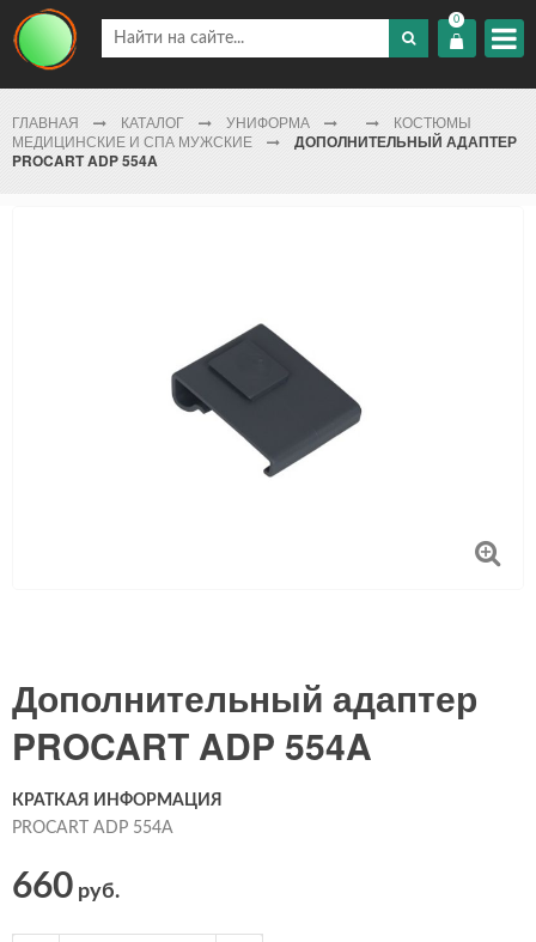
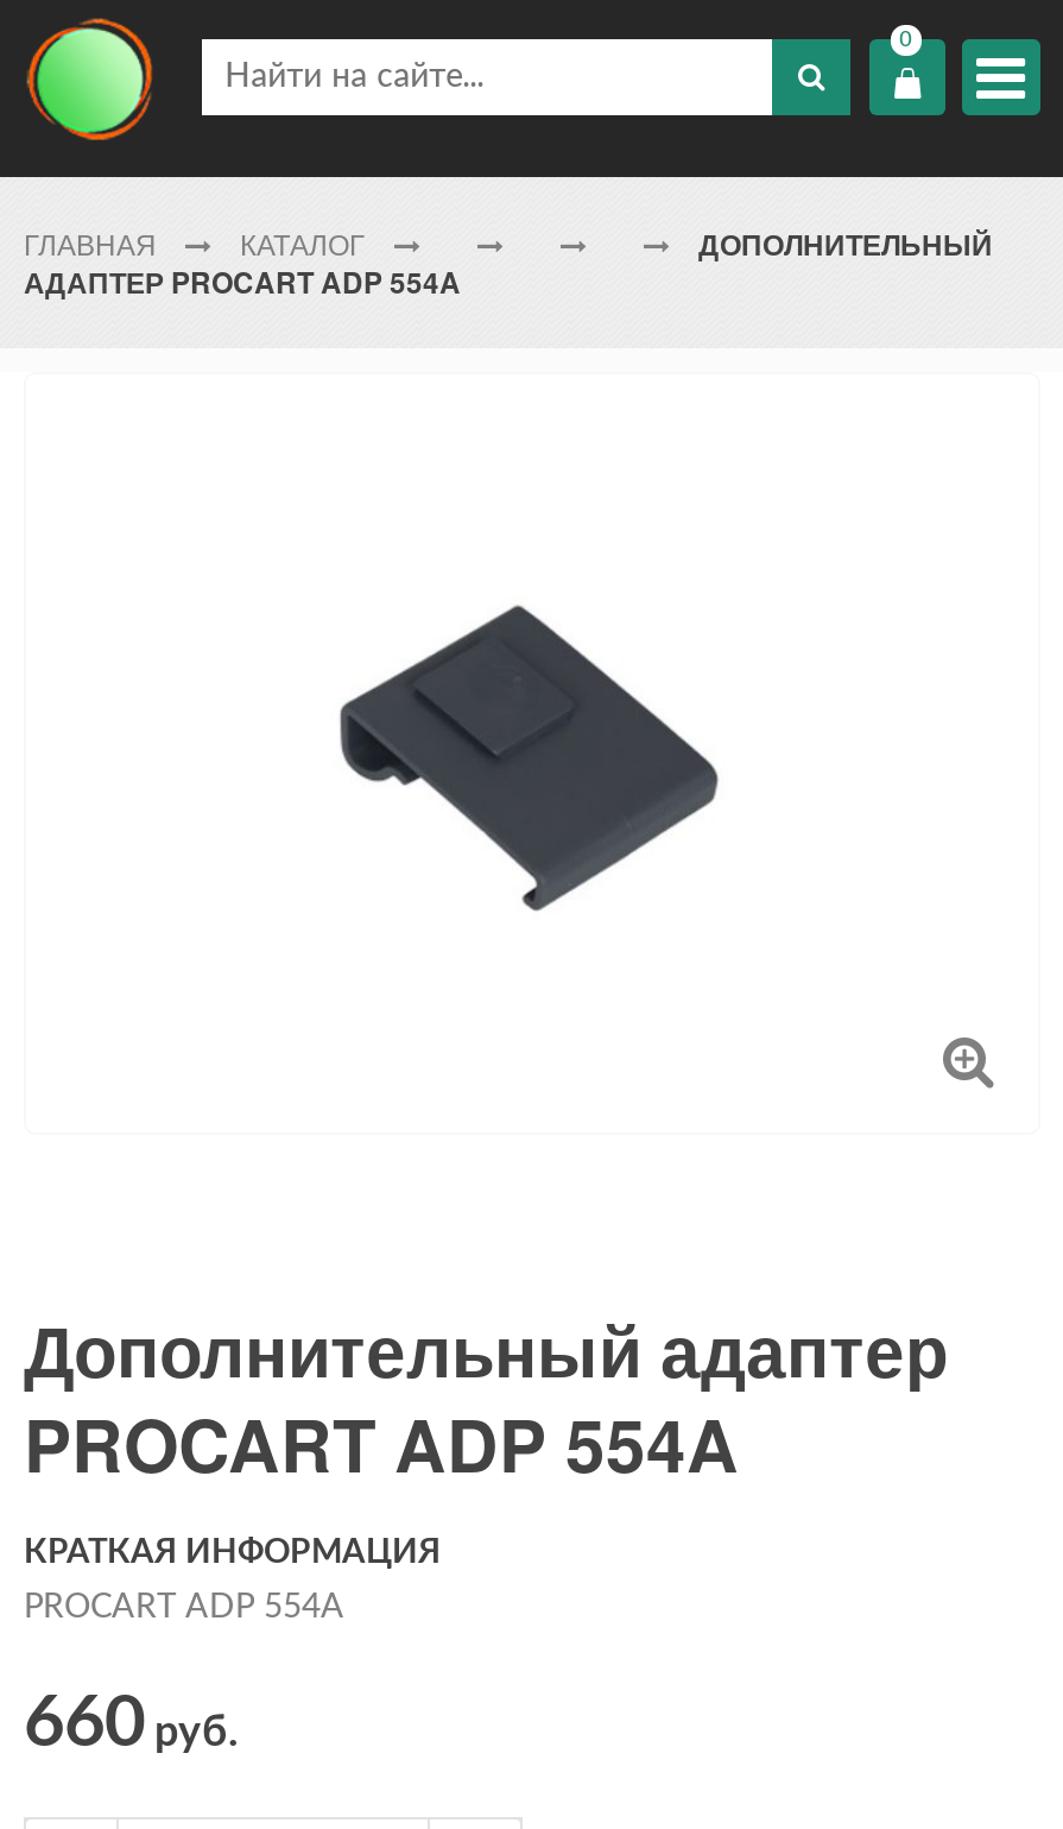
[12,111,517,171] УНИФОРМА | КОСТЮМЫ | МЕДИЦИНСКИЕ И СПА МУЖСКИЕ | ДОПОЛНИТЕЛЬНЫЙ АДАПТЕР | PROCART ADP 554A -> [24,222,993,302] ДОПОЛНИТЕЛЬНЫЙ | АДАПТЕР PROCART ADP 554A

